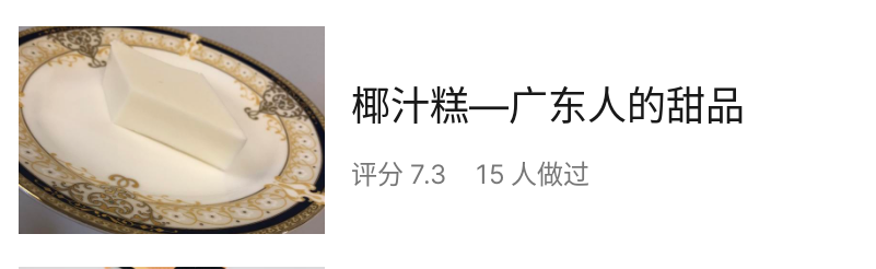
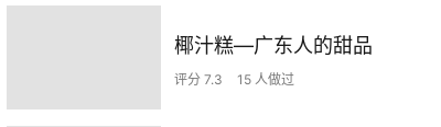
[16,24,327,236] [image] -> none

